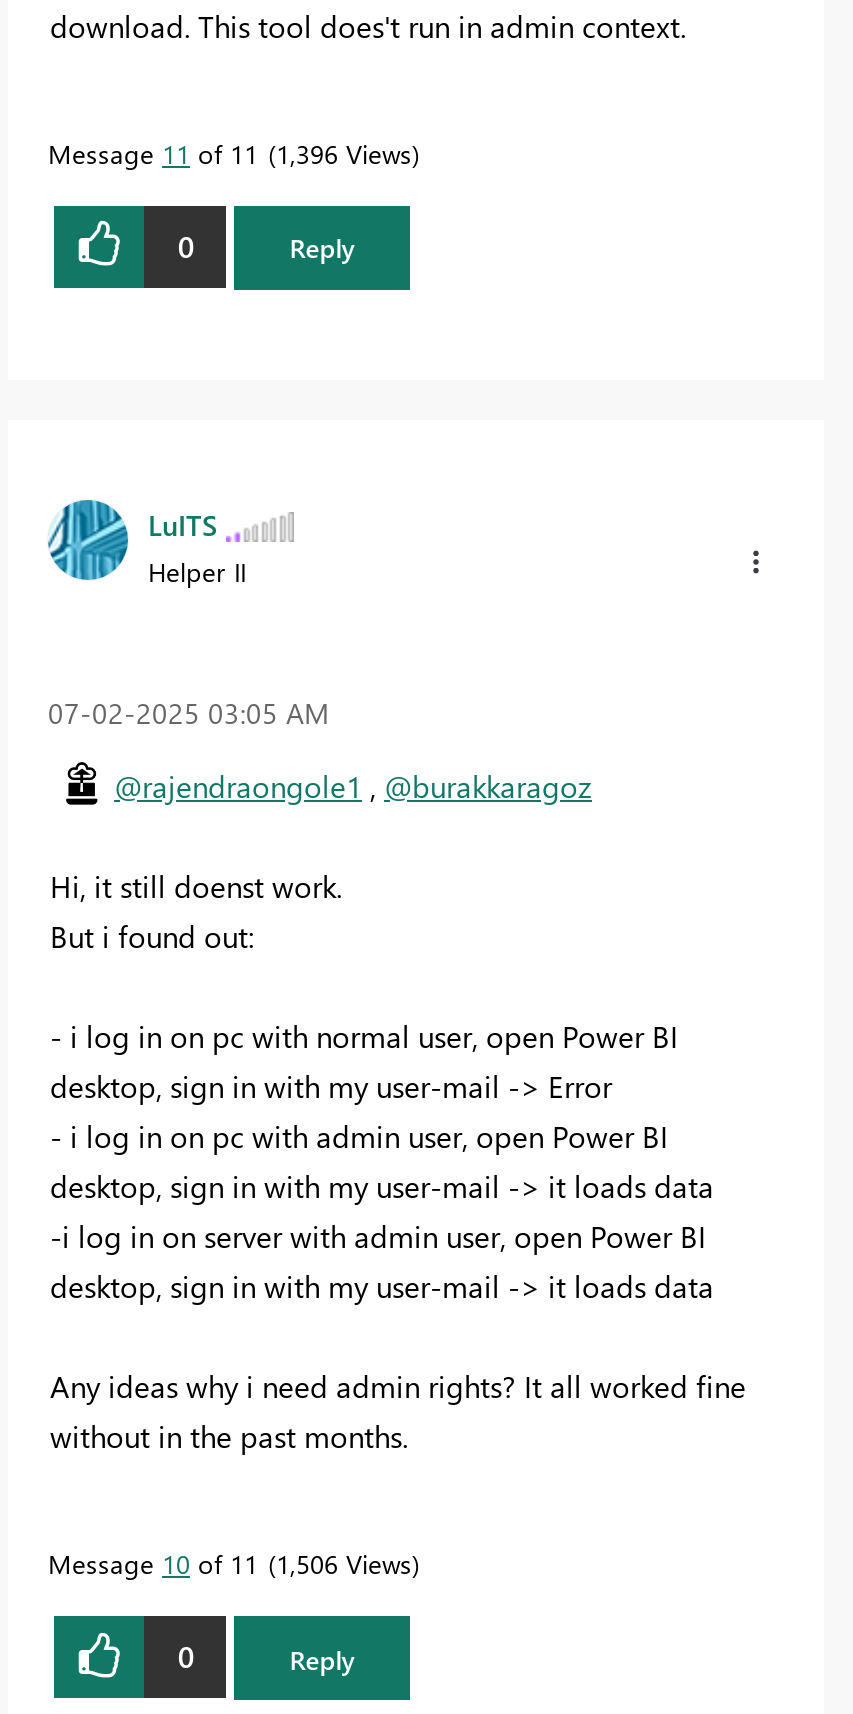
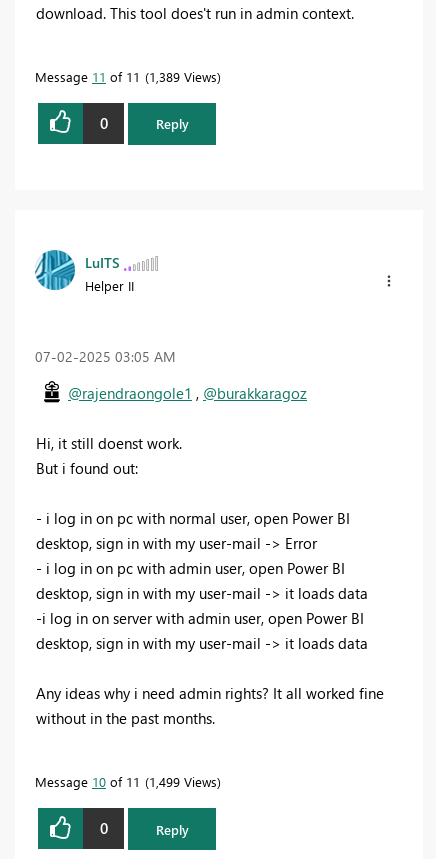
[48,135,412,169] Message 11 of 11 1,396 Views -> [35,67,217,84] Message 11 of 11 1,389 Views
[48,1546,412,1580] Message 10 of 11 1,506 Views -> [35,773,217,790] Message 10 of 11 1,499 Views

